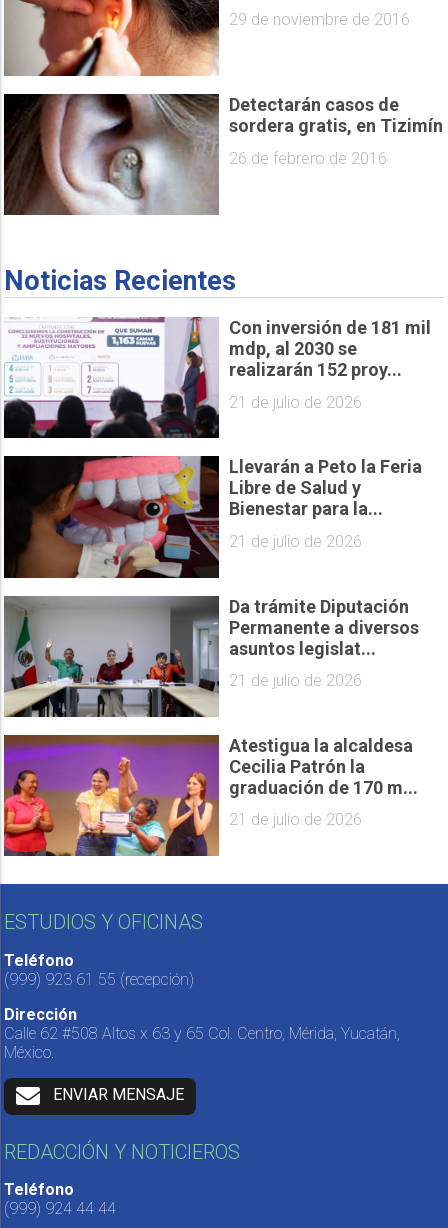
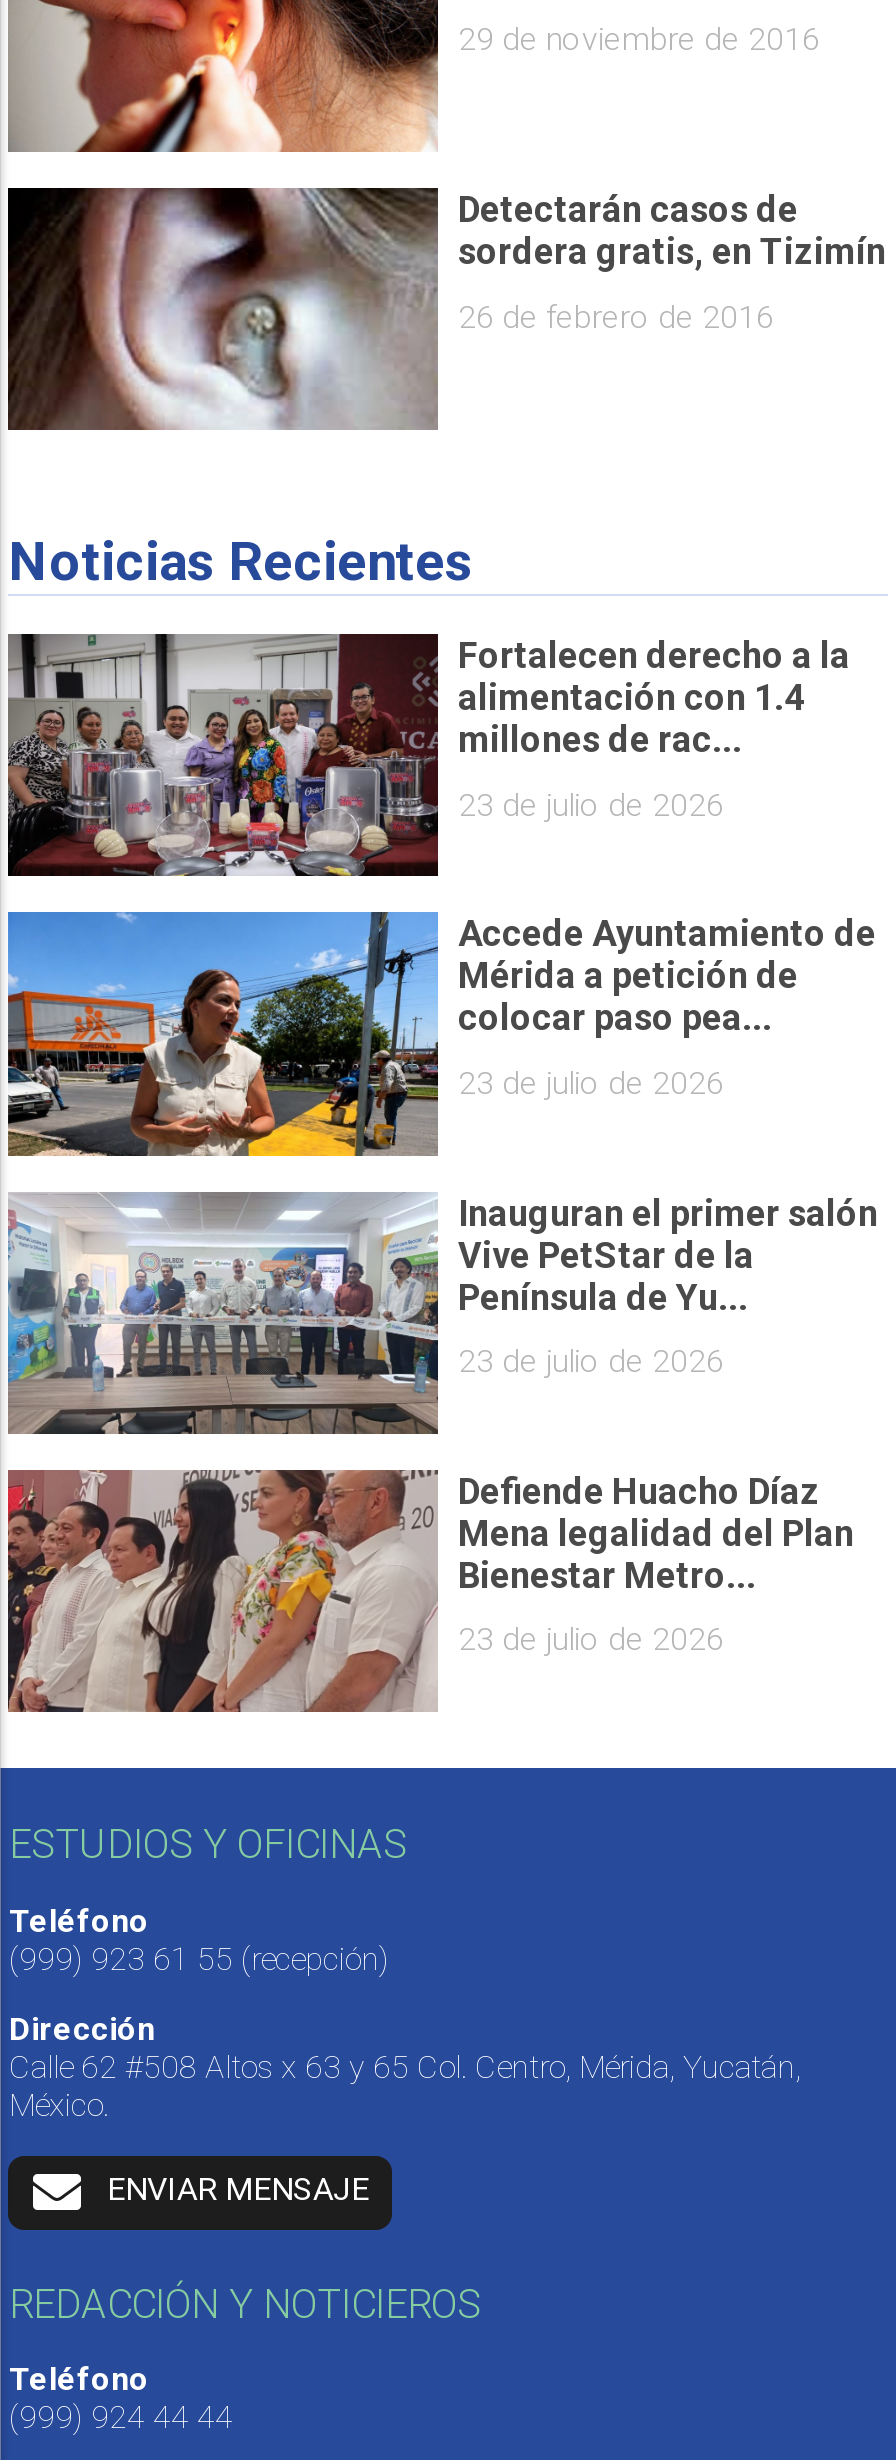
[4,316,431,439] [image] | Con inversión de 181 mil | mdp, al 2030 se | realizarán 152 proy... -> [6,632,850,878] [image] | Fortalecen derecho a la | alimentación con 1.4 | millones de rac...
[229,393,362,412] 21 de julio de 2026 -> [458,786,724,824] 23 de julio de 2026
[3,455,422,579] [image] | Llevarán a Peto la Feria | Libre de Salud y | Bienestar para la... -> [6,910,876,1158] [image] | Accede Ayuntamiento de | Mérida a petición de | colocar paso pea...
[229,532,362,551] 21 de julio de 2026 -> [458,1064,724,1102] 23 de julio de 2026
[4,595,419,717] [image] | Da trámite Diputación | Permanente a diversos | asuntos legislat... -> [8,1191,878,1434] [image] | Inauguran el primer salón | Vive PetStar de la | Península de Yu...
[229,671,362,690] 21 de julio de 2026 -> [458,1342,724,1380] 23 de julio de 2026
[3,735,418,857] [image] | Atestigua la alcaldesa | Cecilia Patrón la | graduación de 170 m... -> [6,1470,854,1714] [image] | Defiende Huacho Díaz | Mena legalidad del Plan | Bienestar Metro...
[229,810,362,829] 21 de julio de 2026 -> [458,1621,724,1659] 23 de julio de 2026

